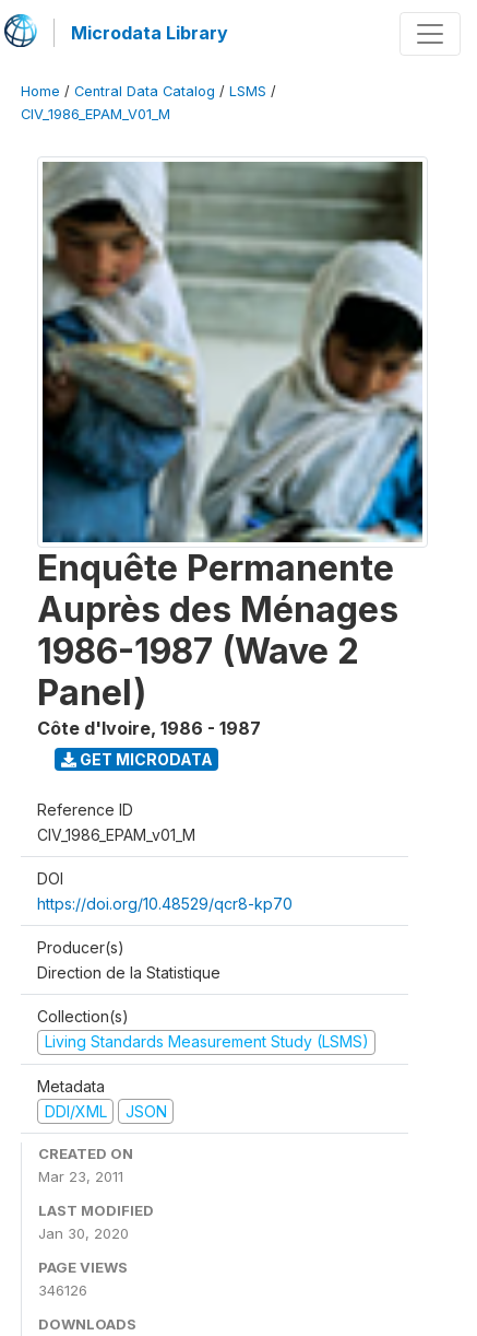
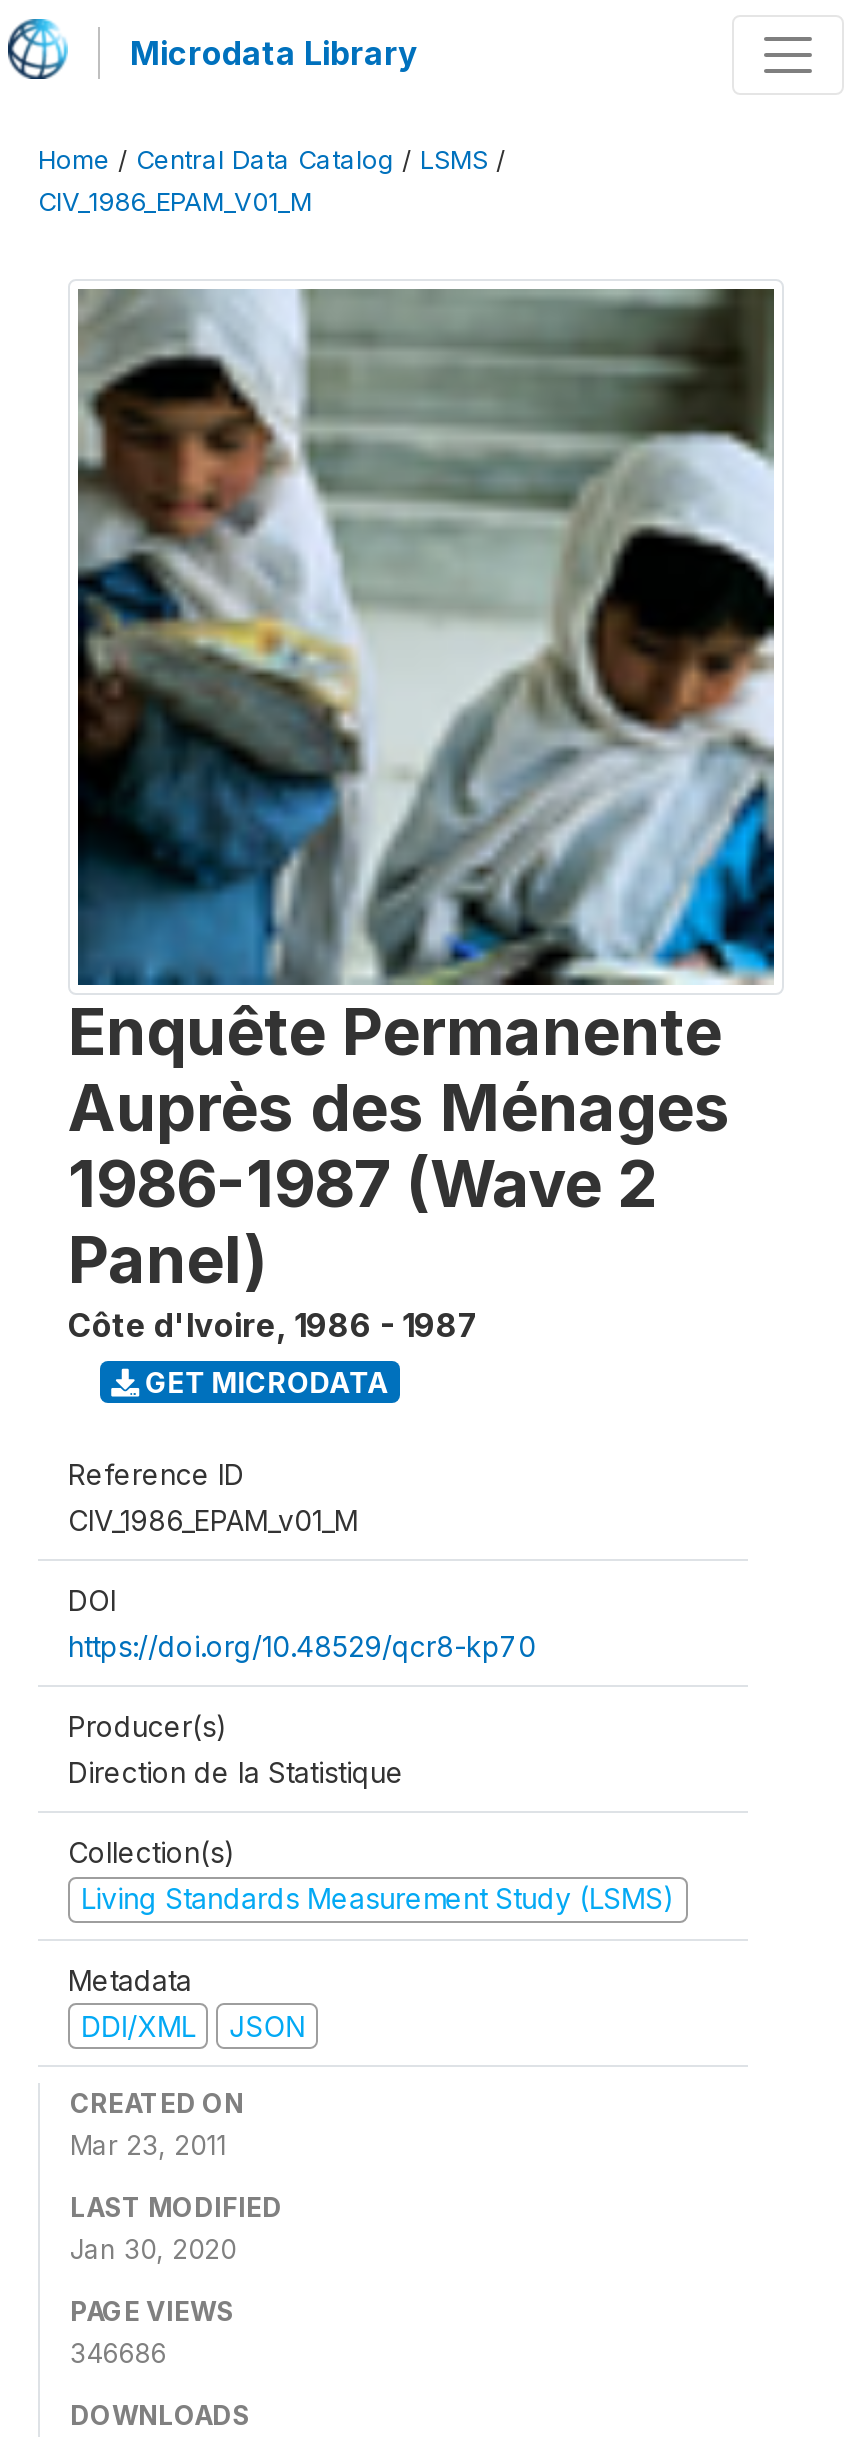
[38,1281,87,1299] 346126 -> [70,2337,166,2369] 346686

